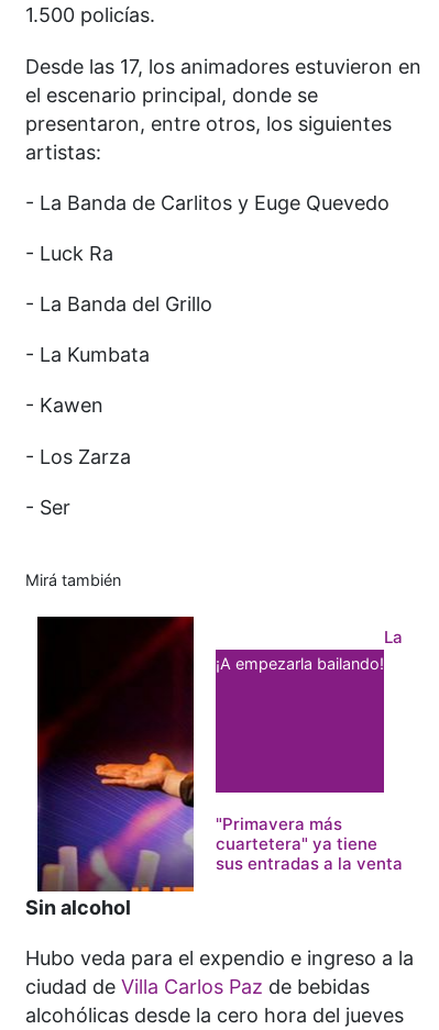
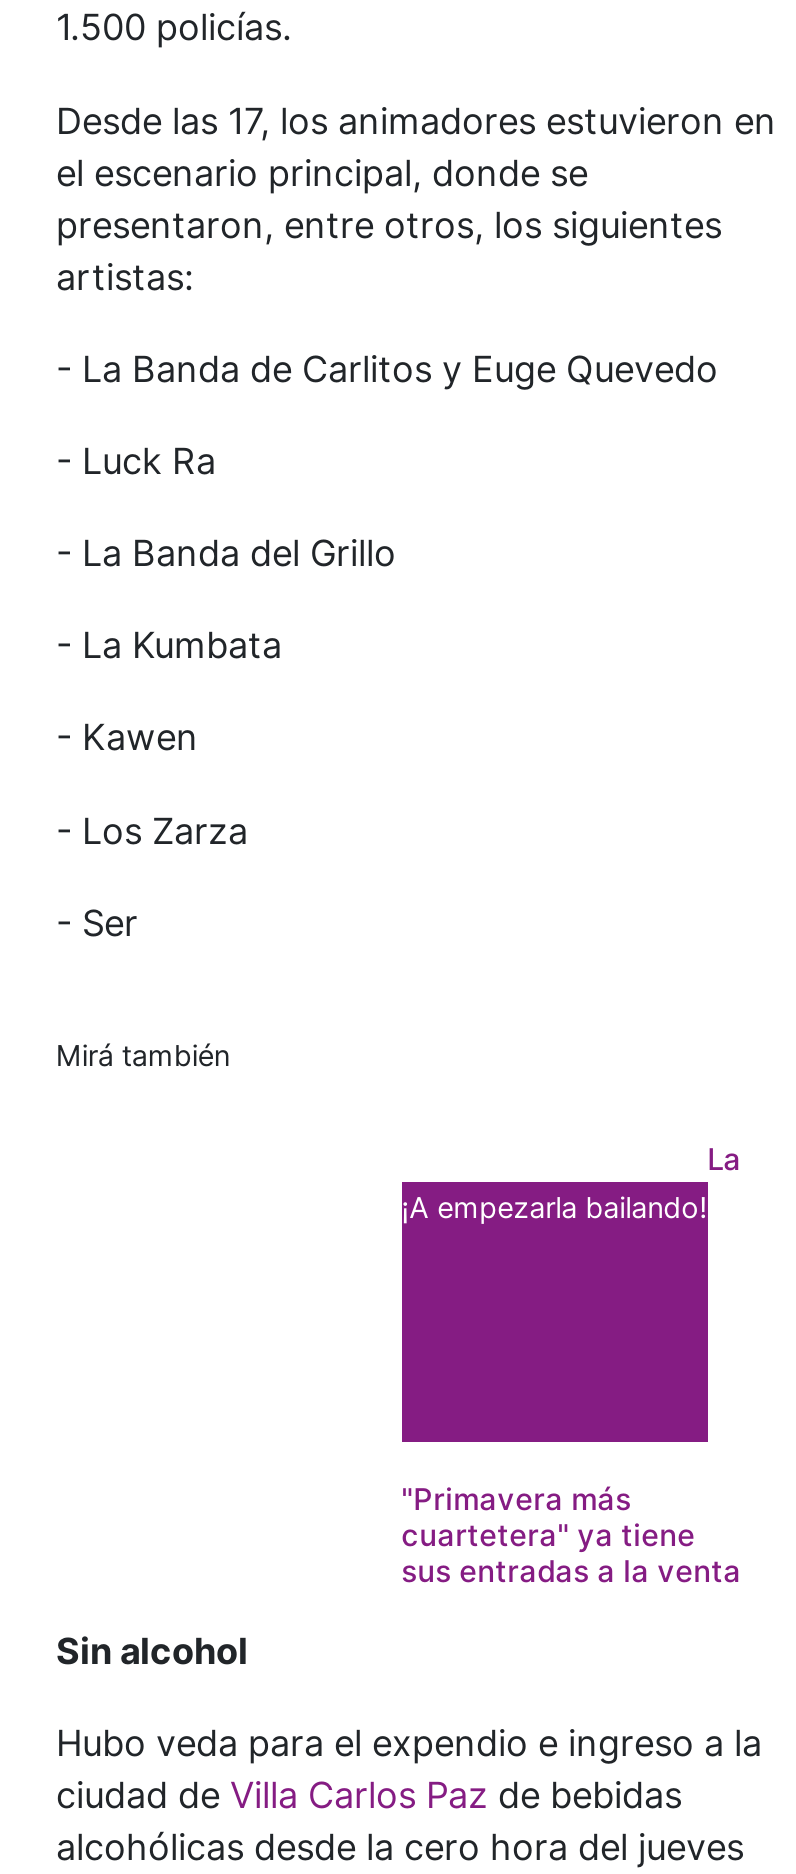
[36,616,195,893] [image] -> none

